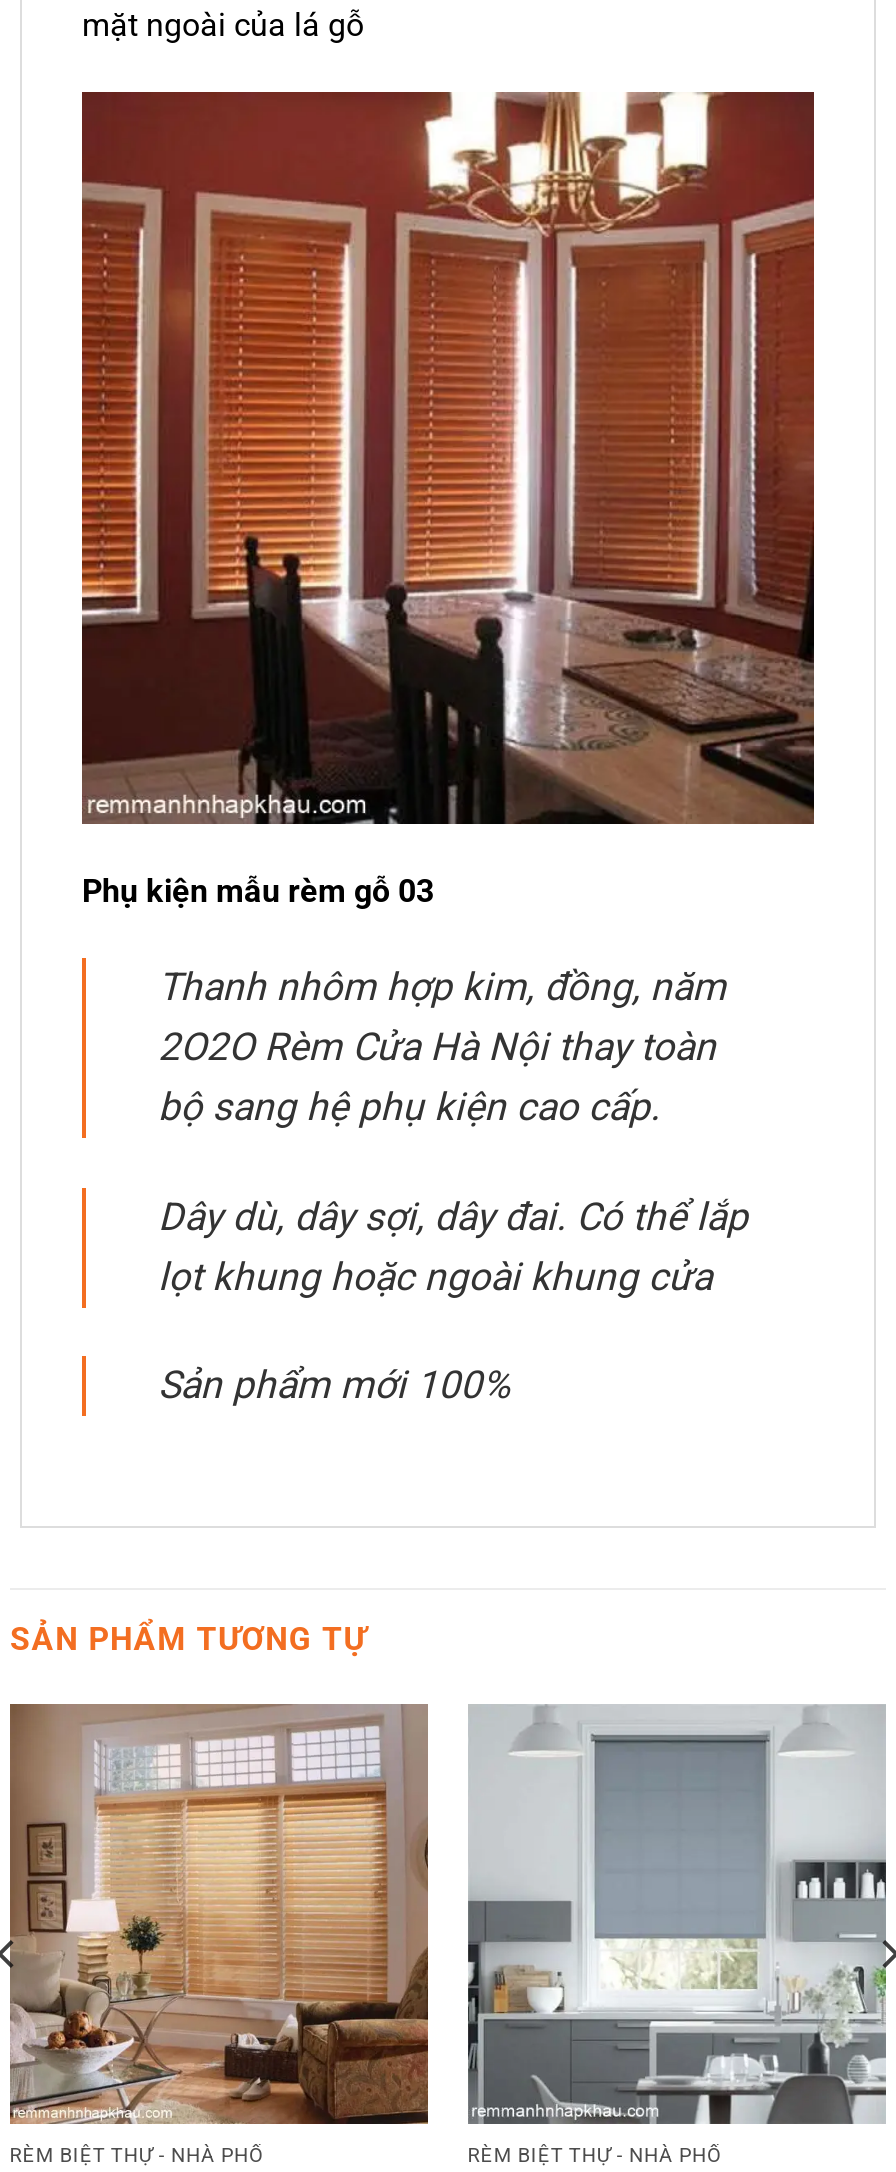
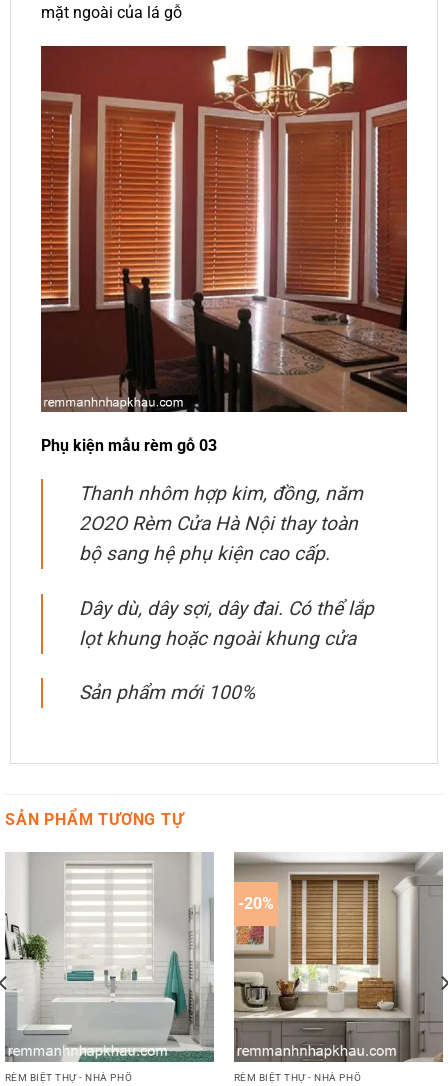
none -> [238,894,274,913] -20%
[6,1702,430,2126] [image] -> [3,852,214,1063] [image]
[466,1704,890,2124] [image] -> [234,853,445,1062] [image]

